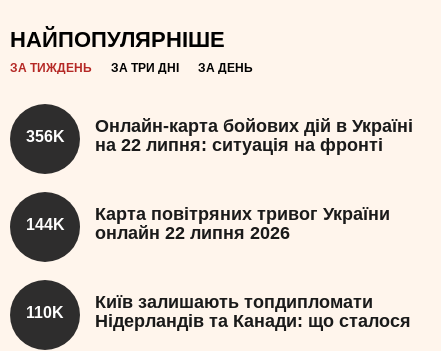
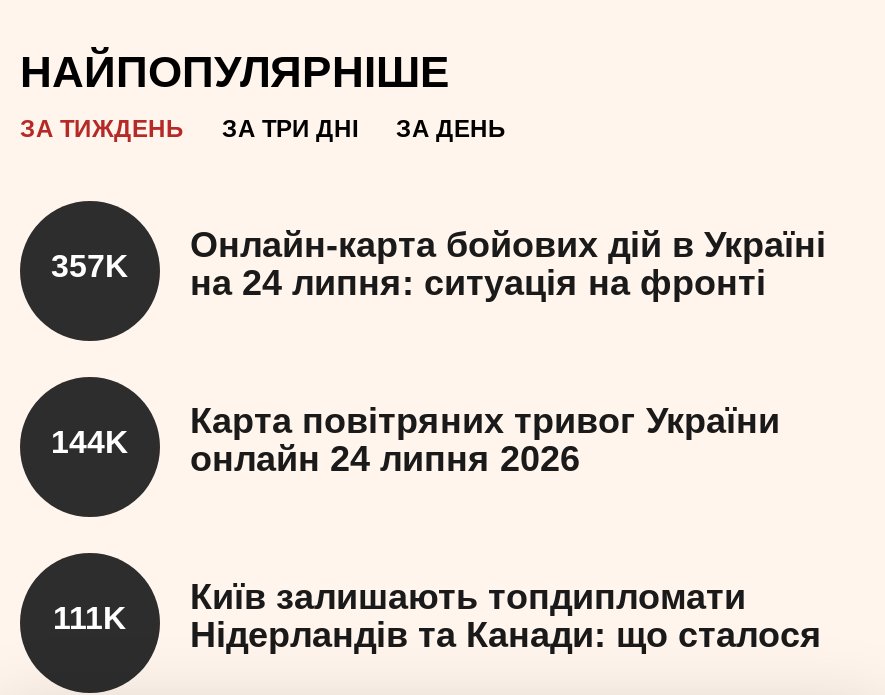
[25,128,64,145] 356K -> [51,249,129,283] 357K
[95,135,383,155] на 22 липня: ситуація на фронті -> [190,263,766,303] на 24 липня: ситуація на фронті
[25,216,290,243] 144K онлайн 22 липня 2026 -> [51,425,580,479] 144K онлайн 24 липня 2026
[26,304,411,331] 110K Нідерландів та Канади: що сталося -> [53,601,822,655] 111K Нідерландів та Канади: що сталося

